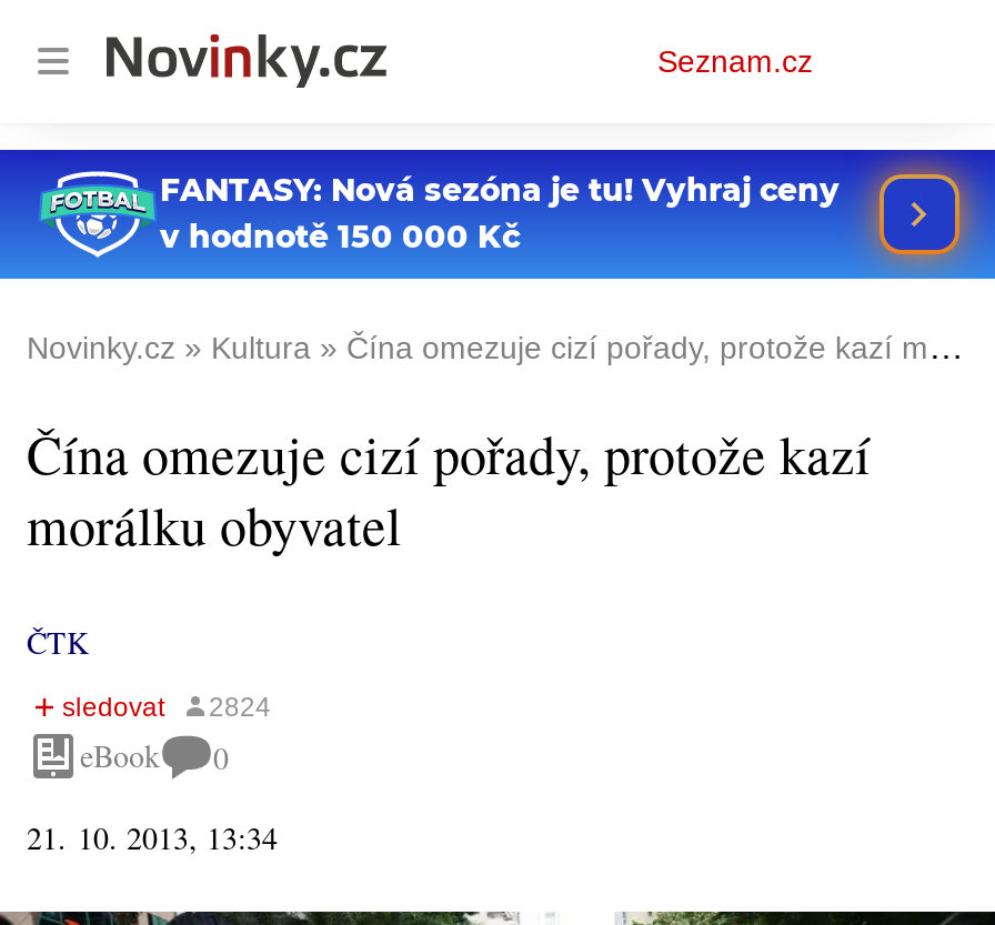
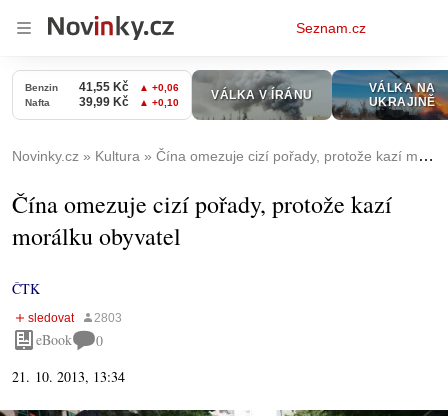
[7,148,988,281] [image] -> [3,68,445,125] [image]

